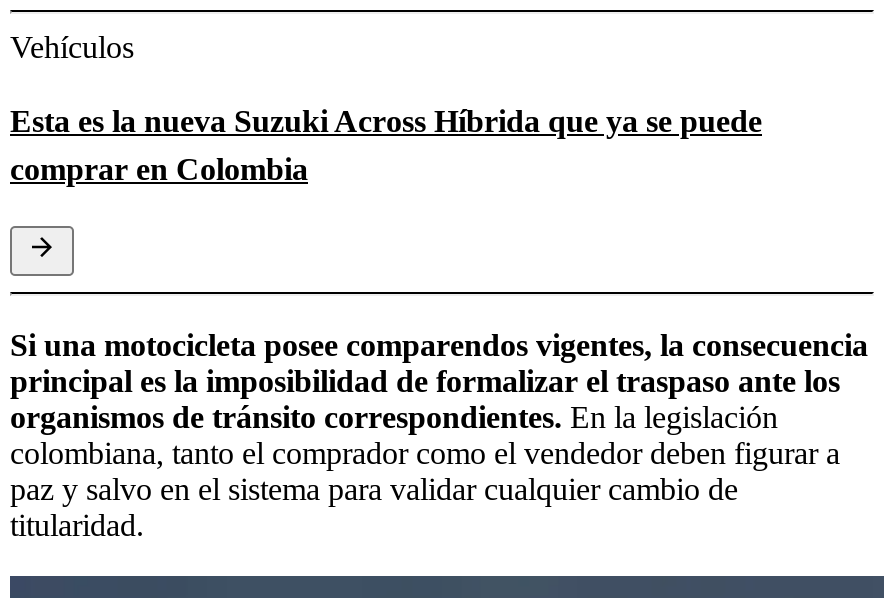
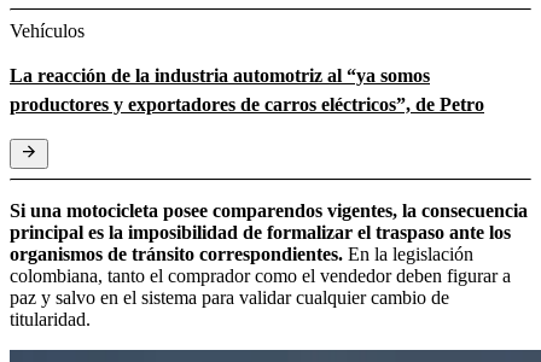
[10,103,762,185] Esta es la nueva Suzuki Across Híbrida que ya se puede | comprar en Colombia -> [10,65,484,114] La reacción de la industria automotriz al “ya somos | productores y exportadores de carros eléctricos”, de Petro

